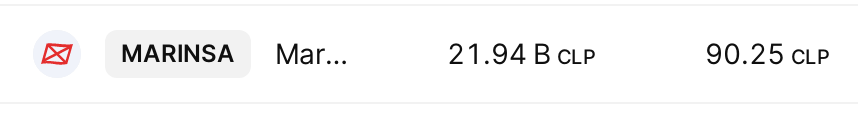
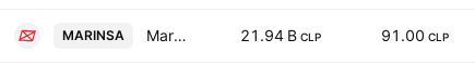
[705,36,829,70] 90.25 CLP -> [381,26,449,44] 91.00 CLP

